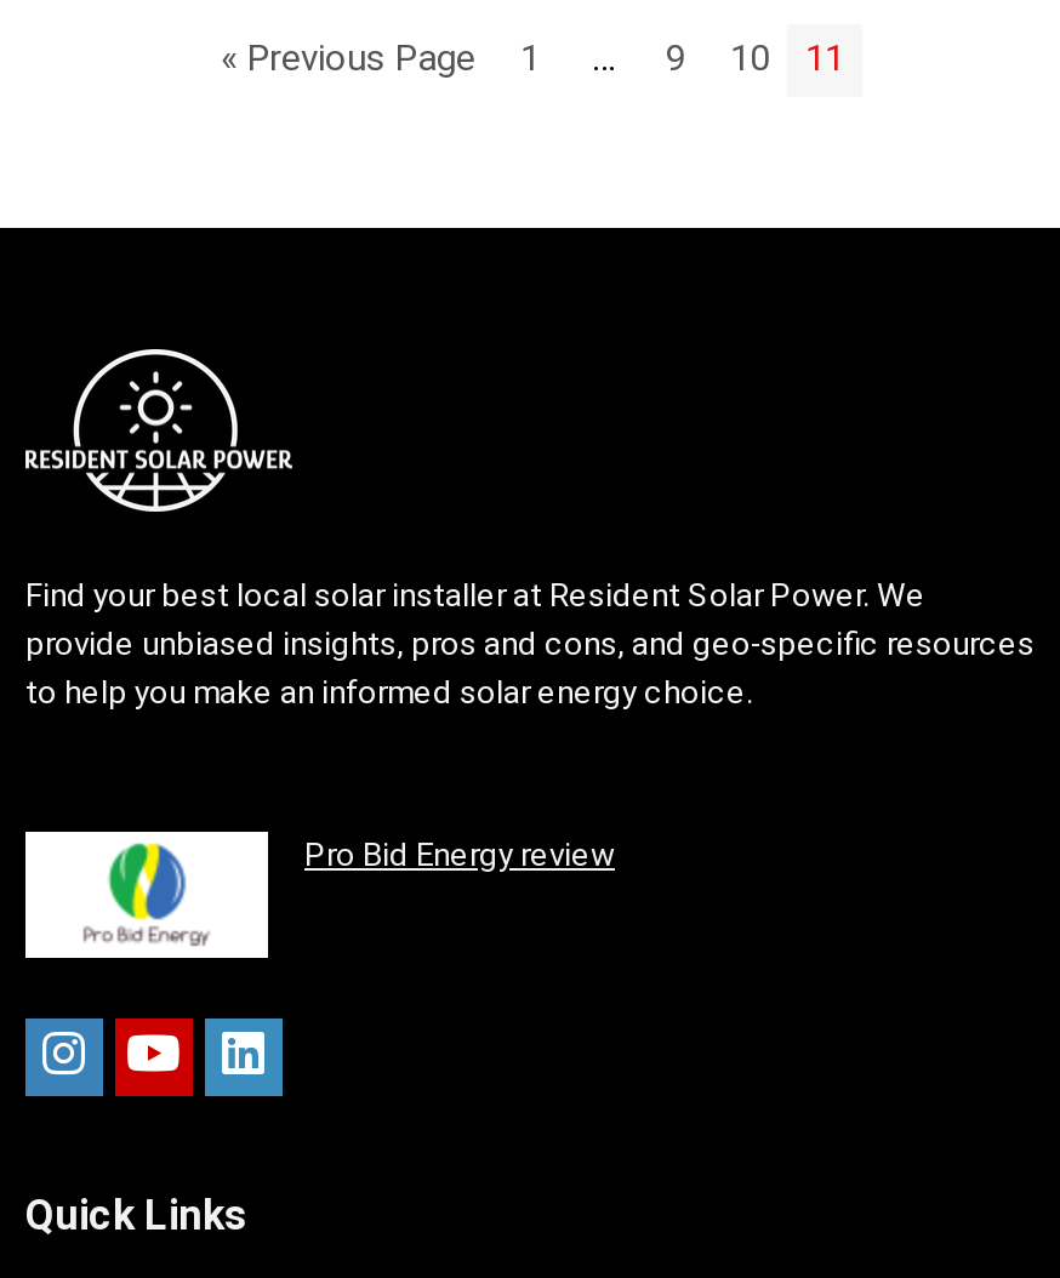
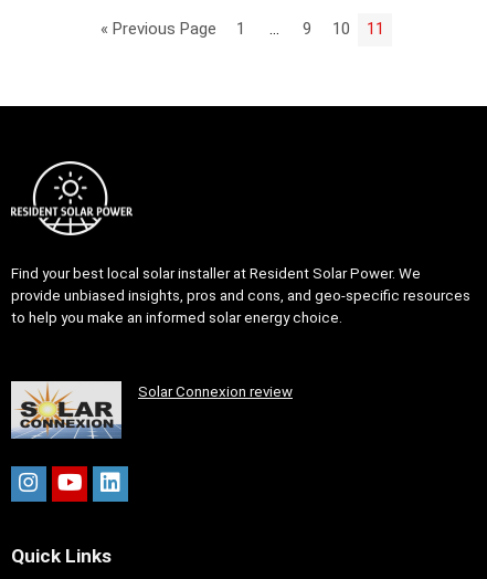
[23,837,615,960] [image] | Pro Bid Energy review -> [10,382,293,440] [image] | Solar Connexion review

